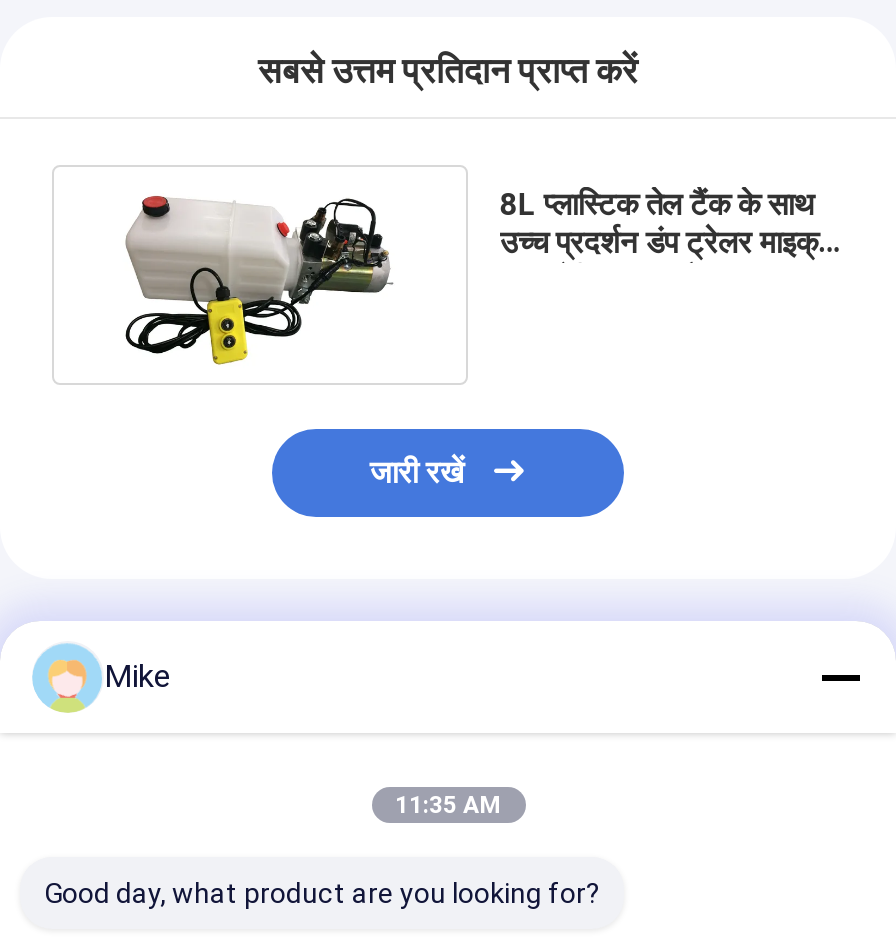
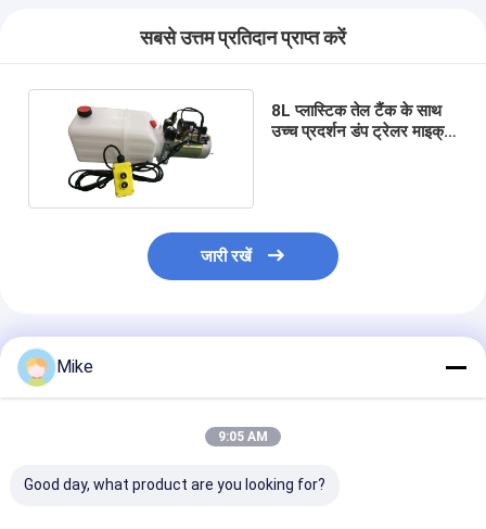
[395,791,501,819] 11:35 AM -> [218,429,268,444] 9:05 AM

